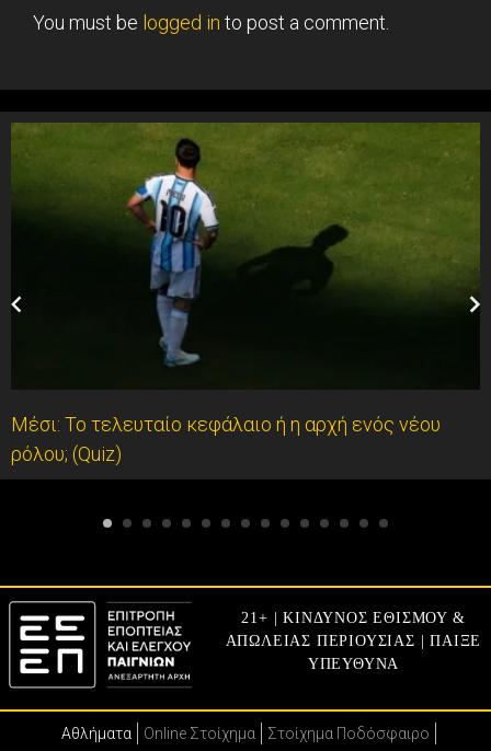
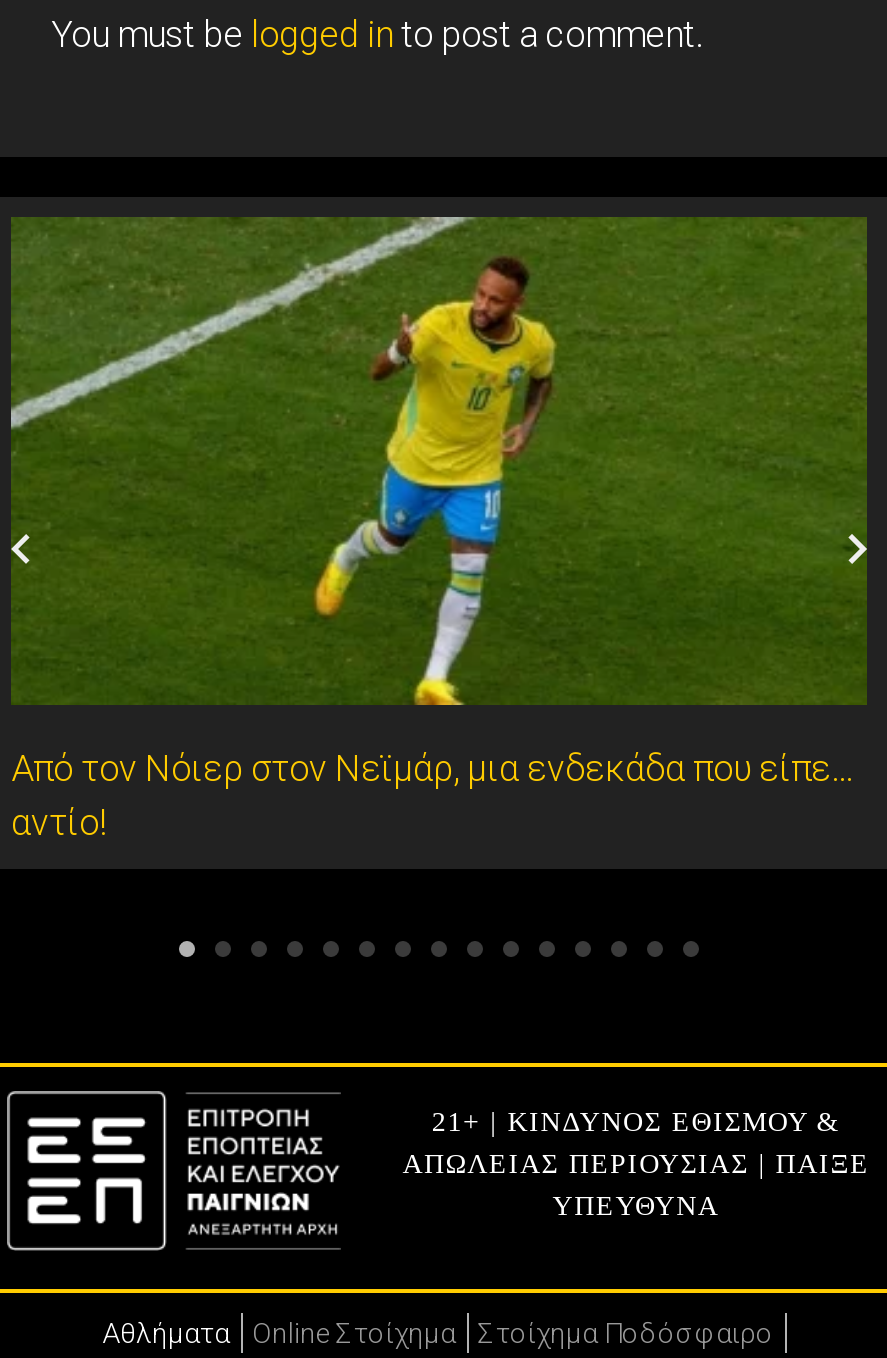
[11,123,480,465] [image] | Μέσι: Το τελευταίο κεφάλαιο ή η αρχή ενός νέου | ρόλου; (Quiz) -> [9,215,867,843] [image] | Από τον Νόιερ στον Νεϊμάρ, μια ενδεκάδα που είπε… | αντίο!

